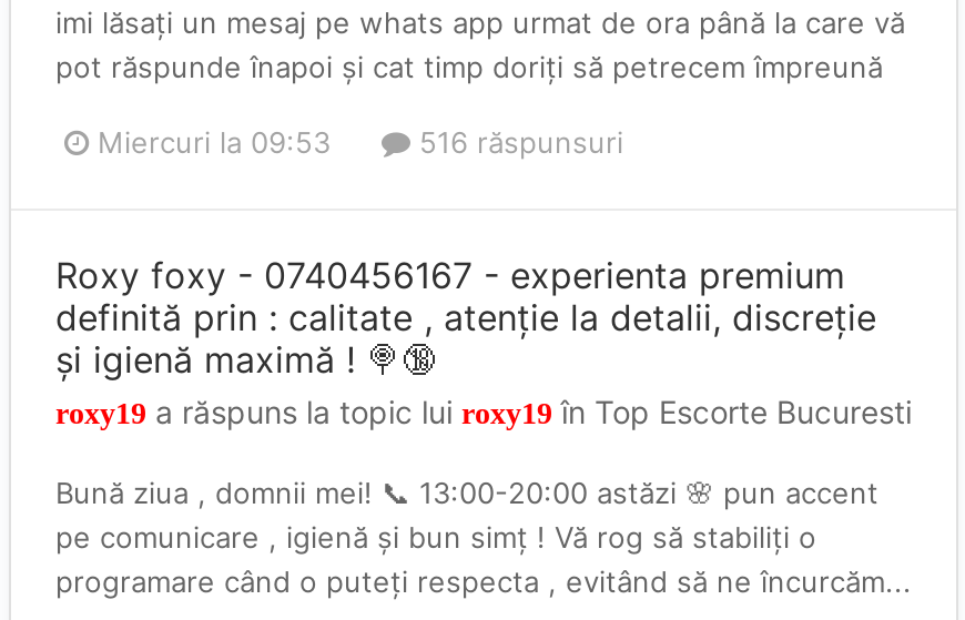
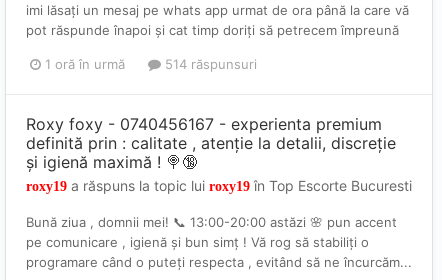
[98,124,623,160] Miercuri la 09:53 | 516 răspunsuri -> [45,56,257,72] 1 oră în urmă | 514 răspunsuri

